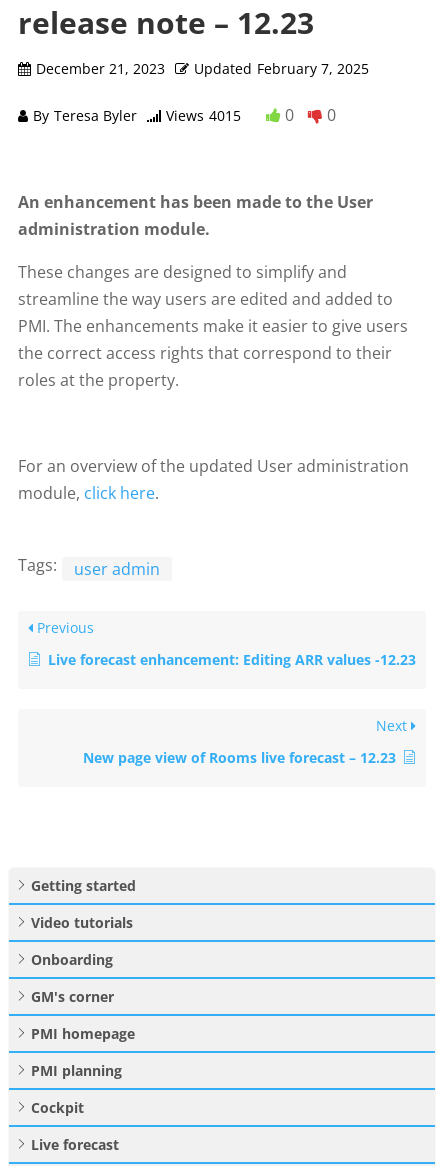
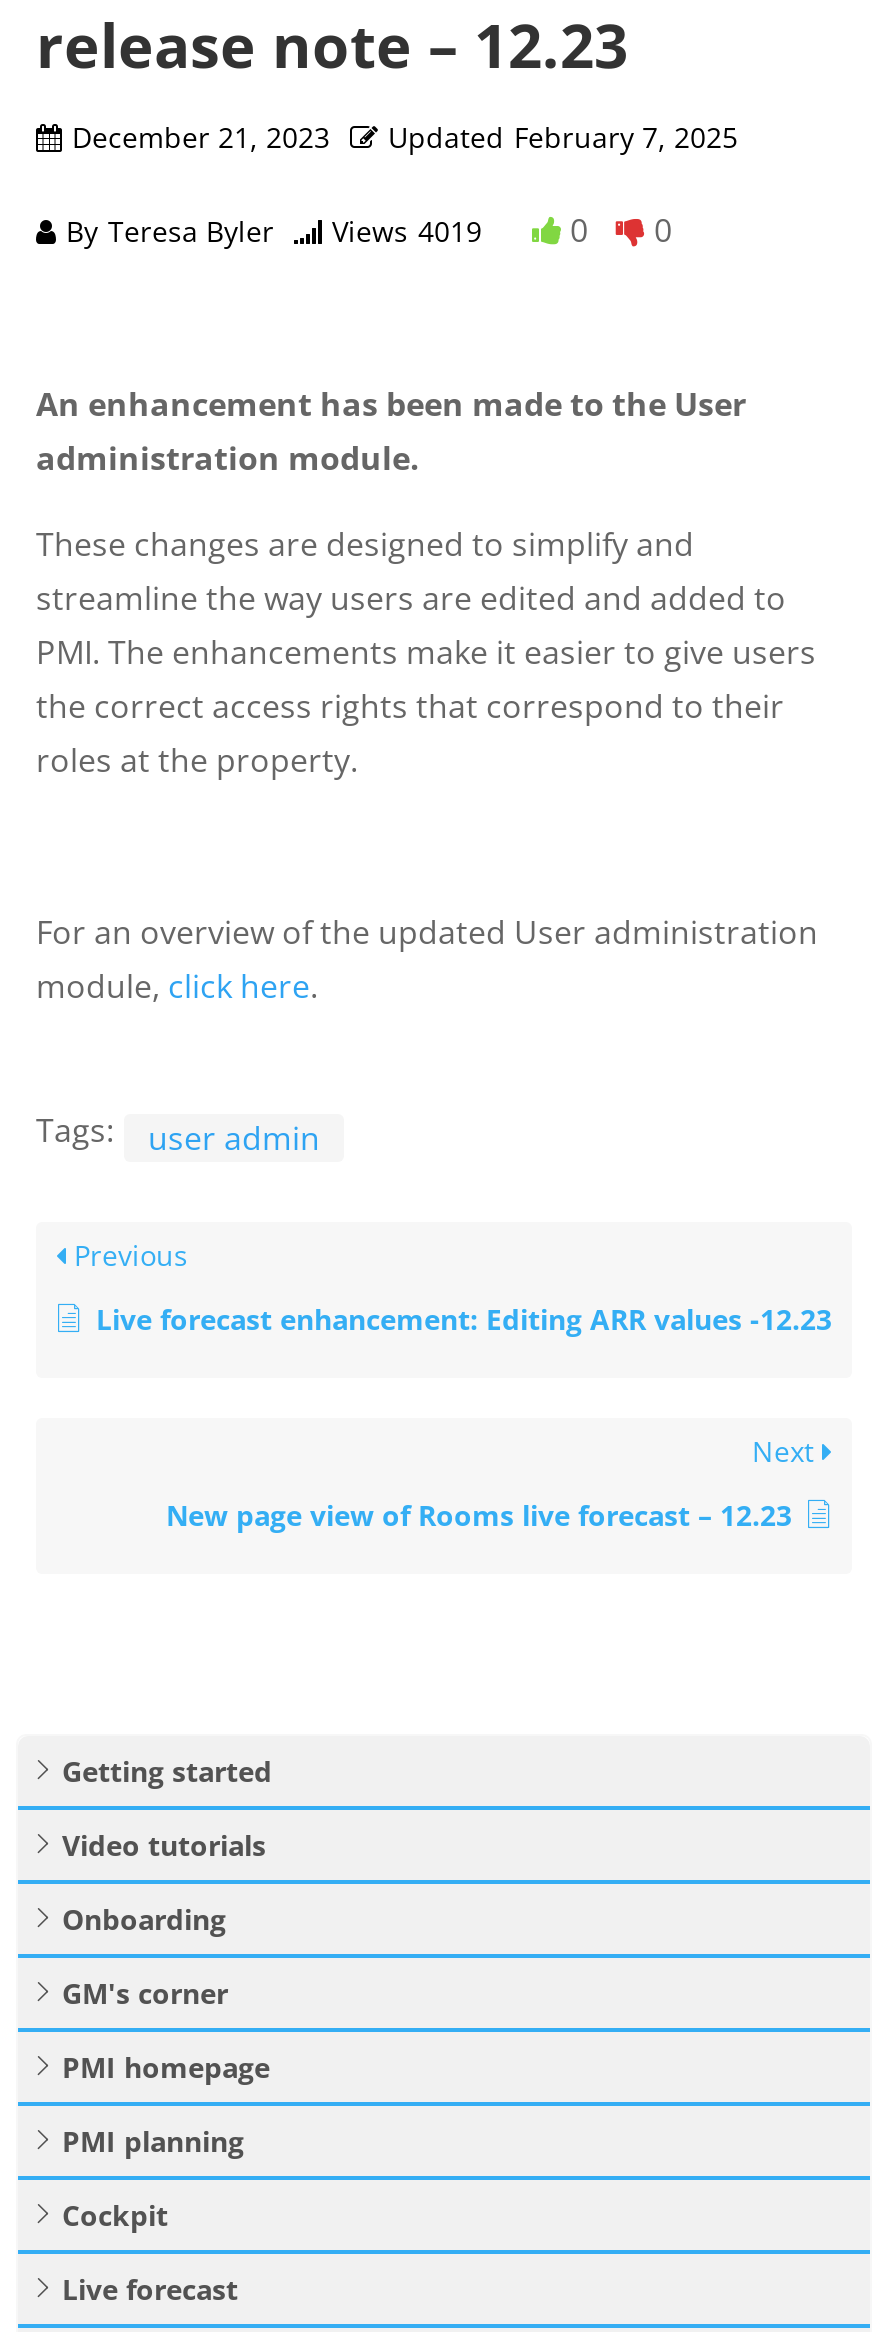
[33,106,241,125] By Teresa Byler Views 4015 -> [66,212,482,250] By Teresa Byler Views 4019

